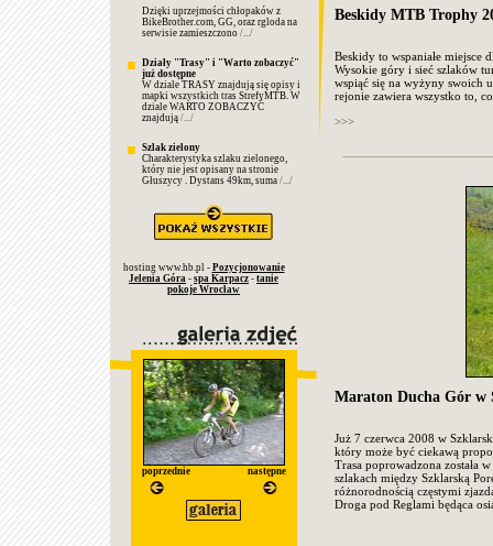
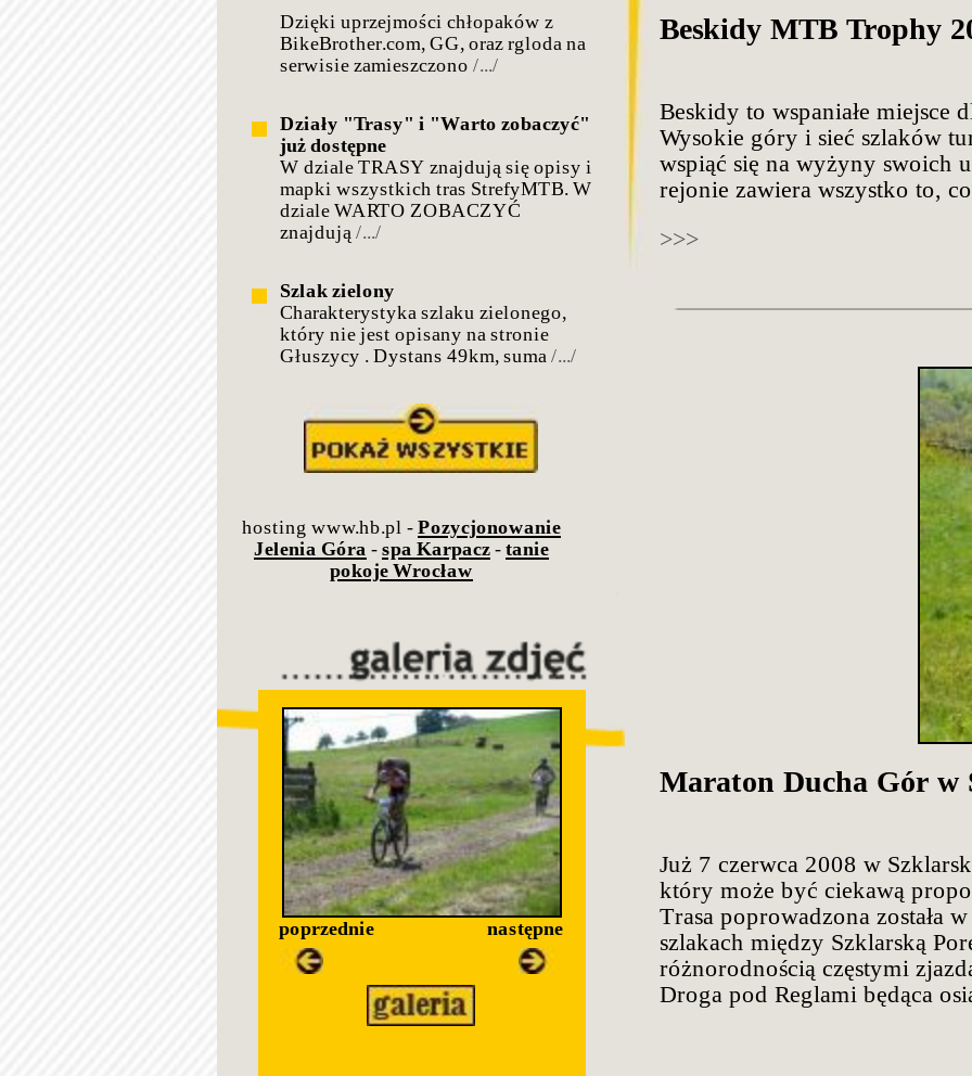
[143,359,285,466] [image] -> [282,707,562,918] [image]

